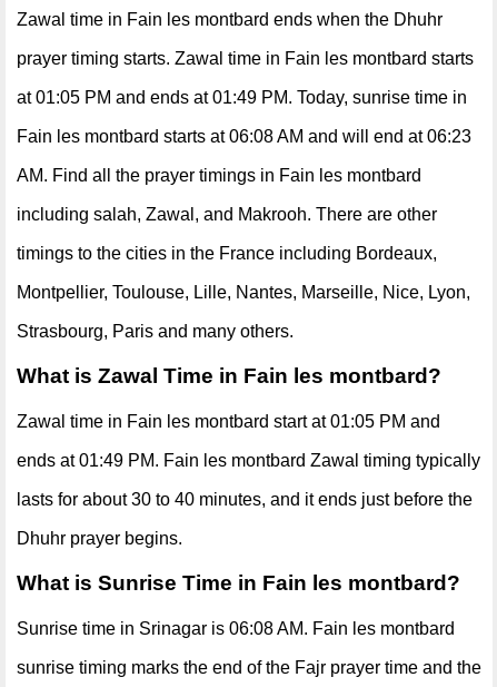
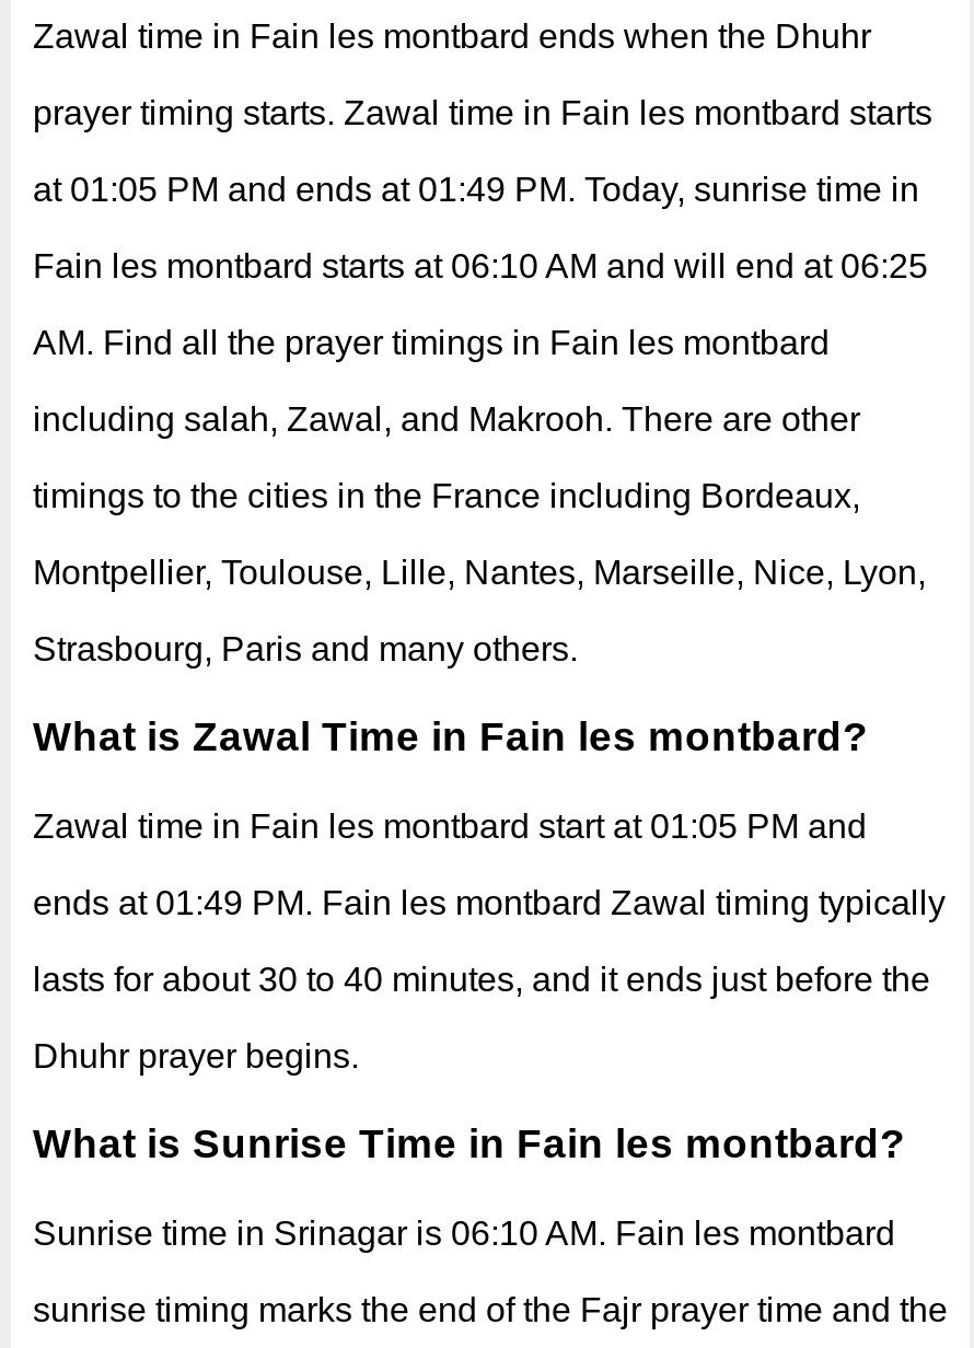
[17,127,471,146] Fain les montbard starts at 06:08 AM and will end at 06:23 -> [33,247,928,284] Fain les montbard starts at 06:10 AM and will end at 06:25
[17,619,455,638] Sunrise time in Srinagar is 06:08 AM. Fain les montbard -> [33,1214,895,1251] Sunrise time in Srinagar is 06:10 AM. Fain les montbard

